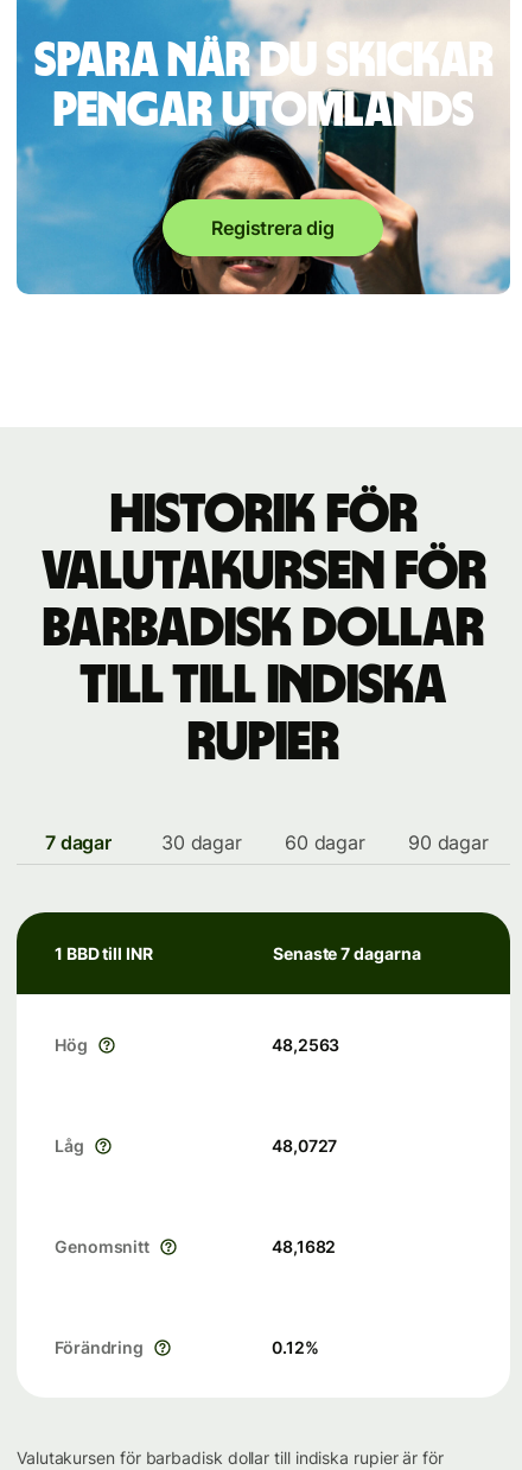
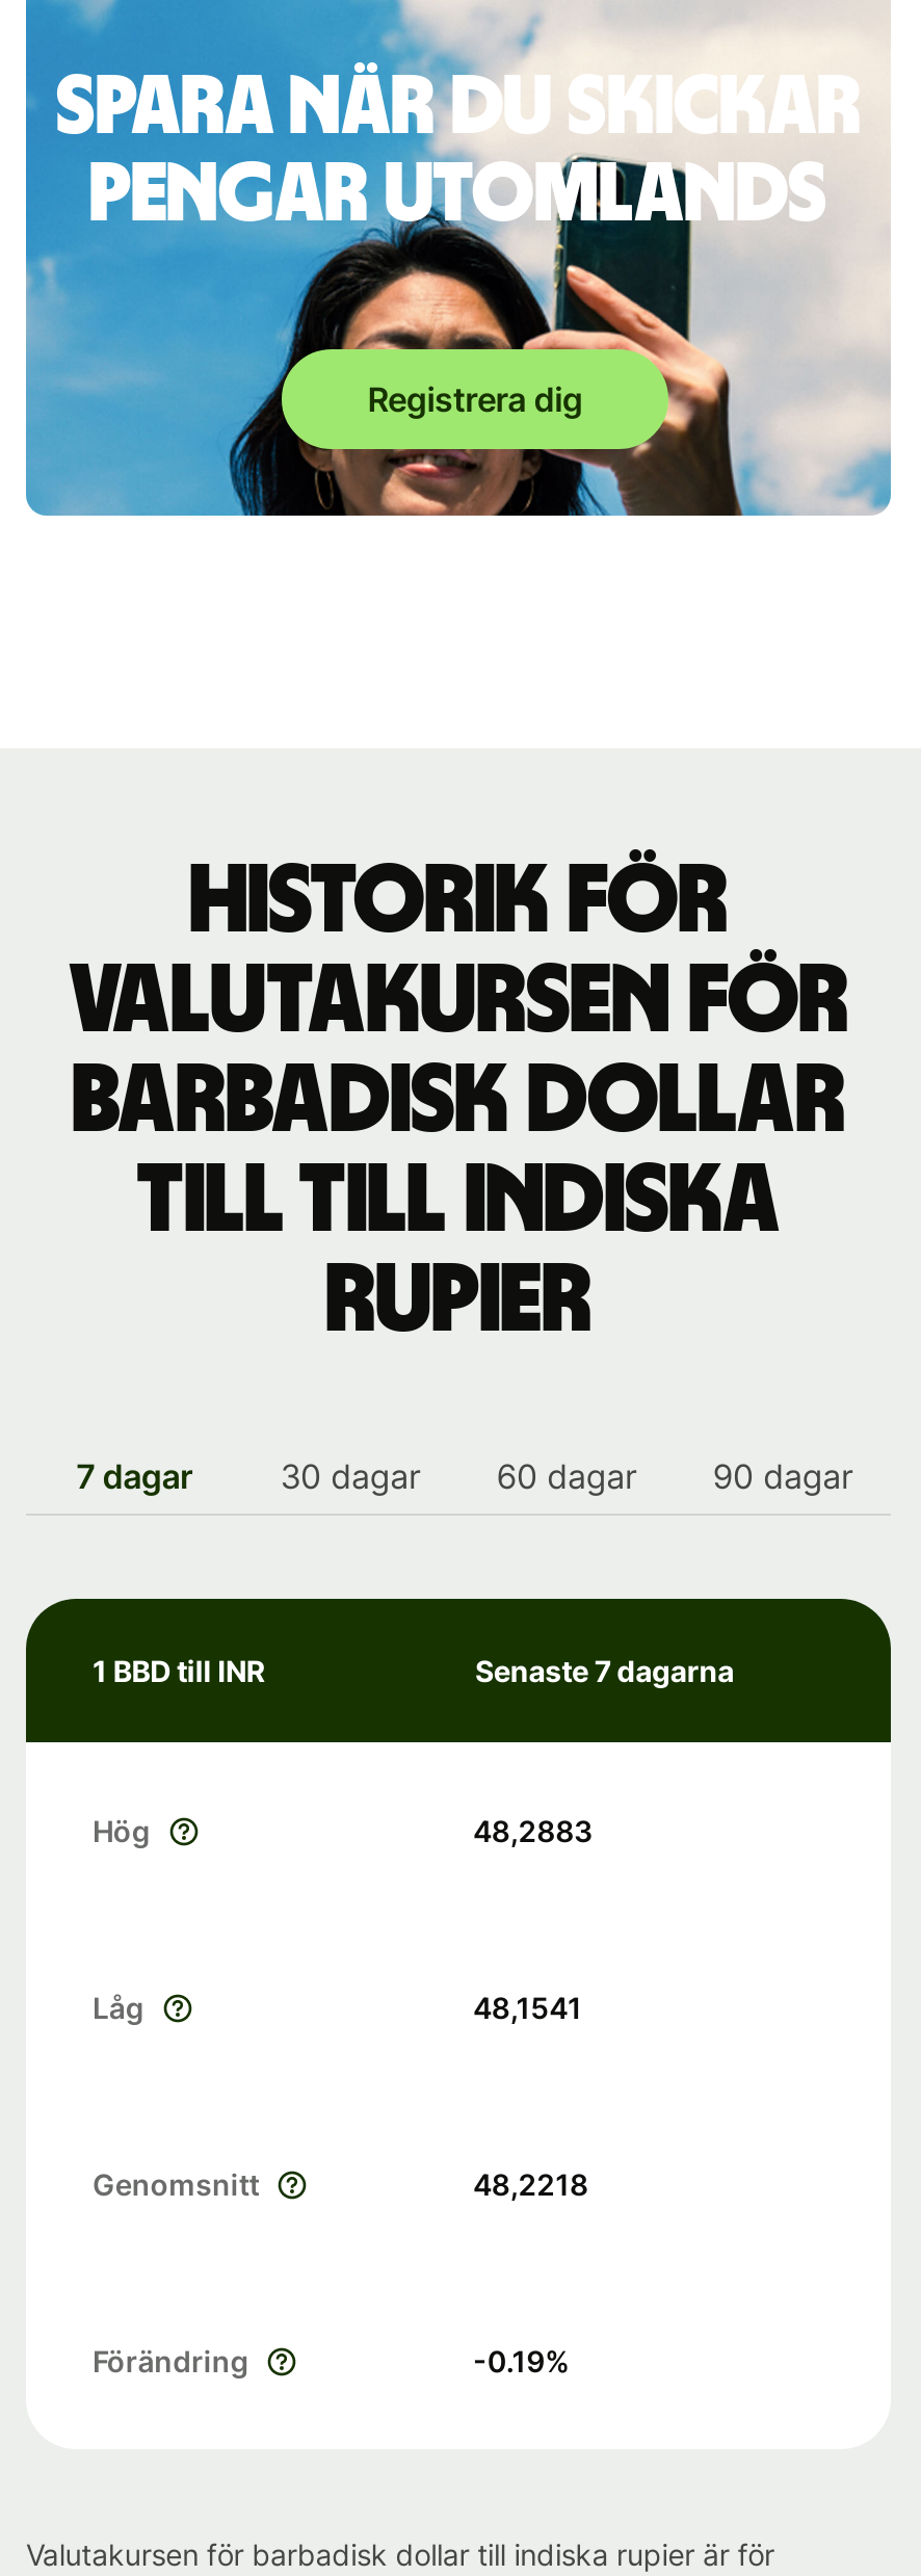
[272,1035,340,1055] 48,2563 -> [473,1813,592,1848] 48,2883
[272,1135,337,1156] 48,0727 -> [473,1990,582,2025] 48,1541
[272,1236,336,1256] 48,1682 -> [473,2166,588,2202] 48,2218
[272,1337,319,1357] 0.12% -> [473,2343,570,2378] -0.19%

